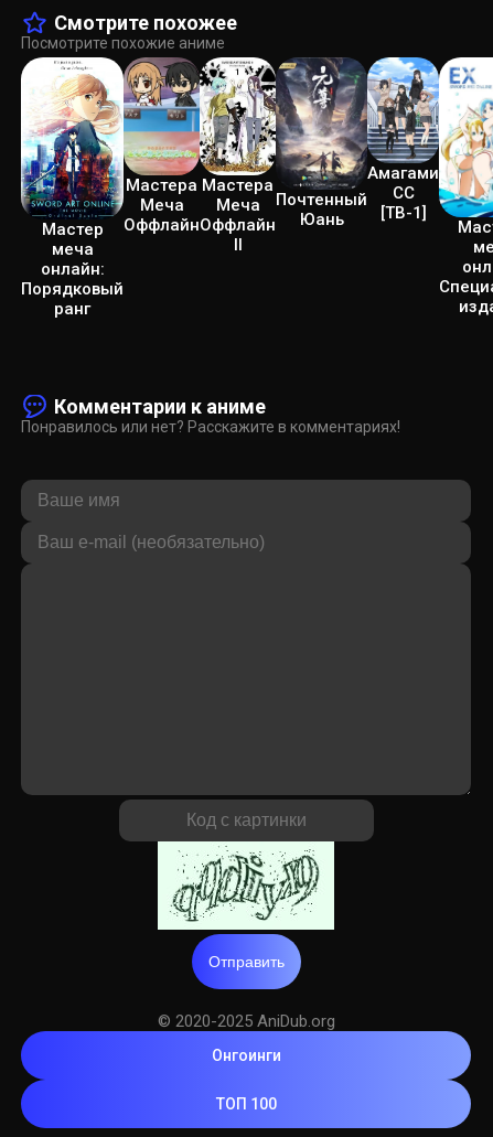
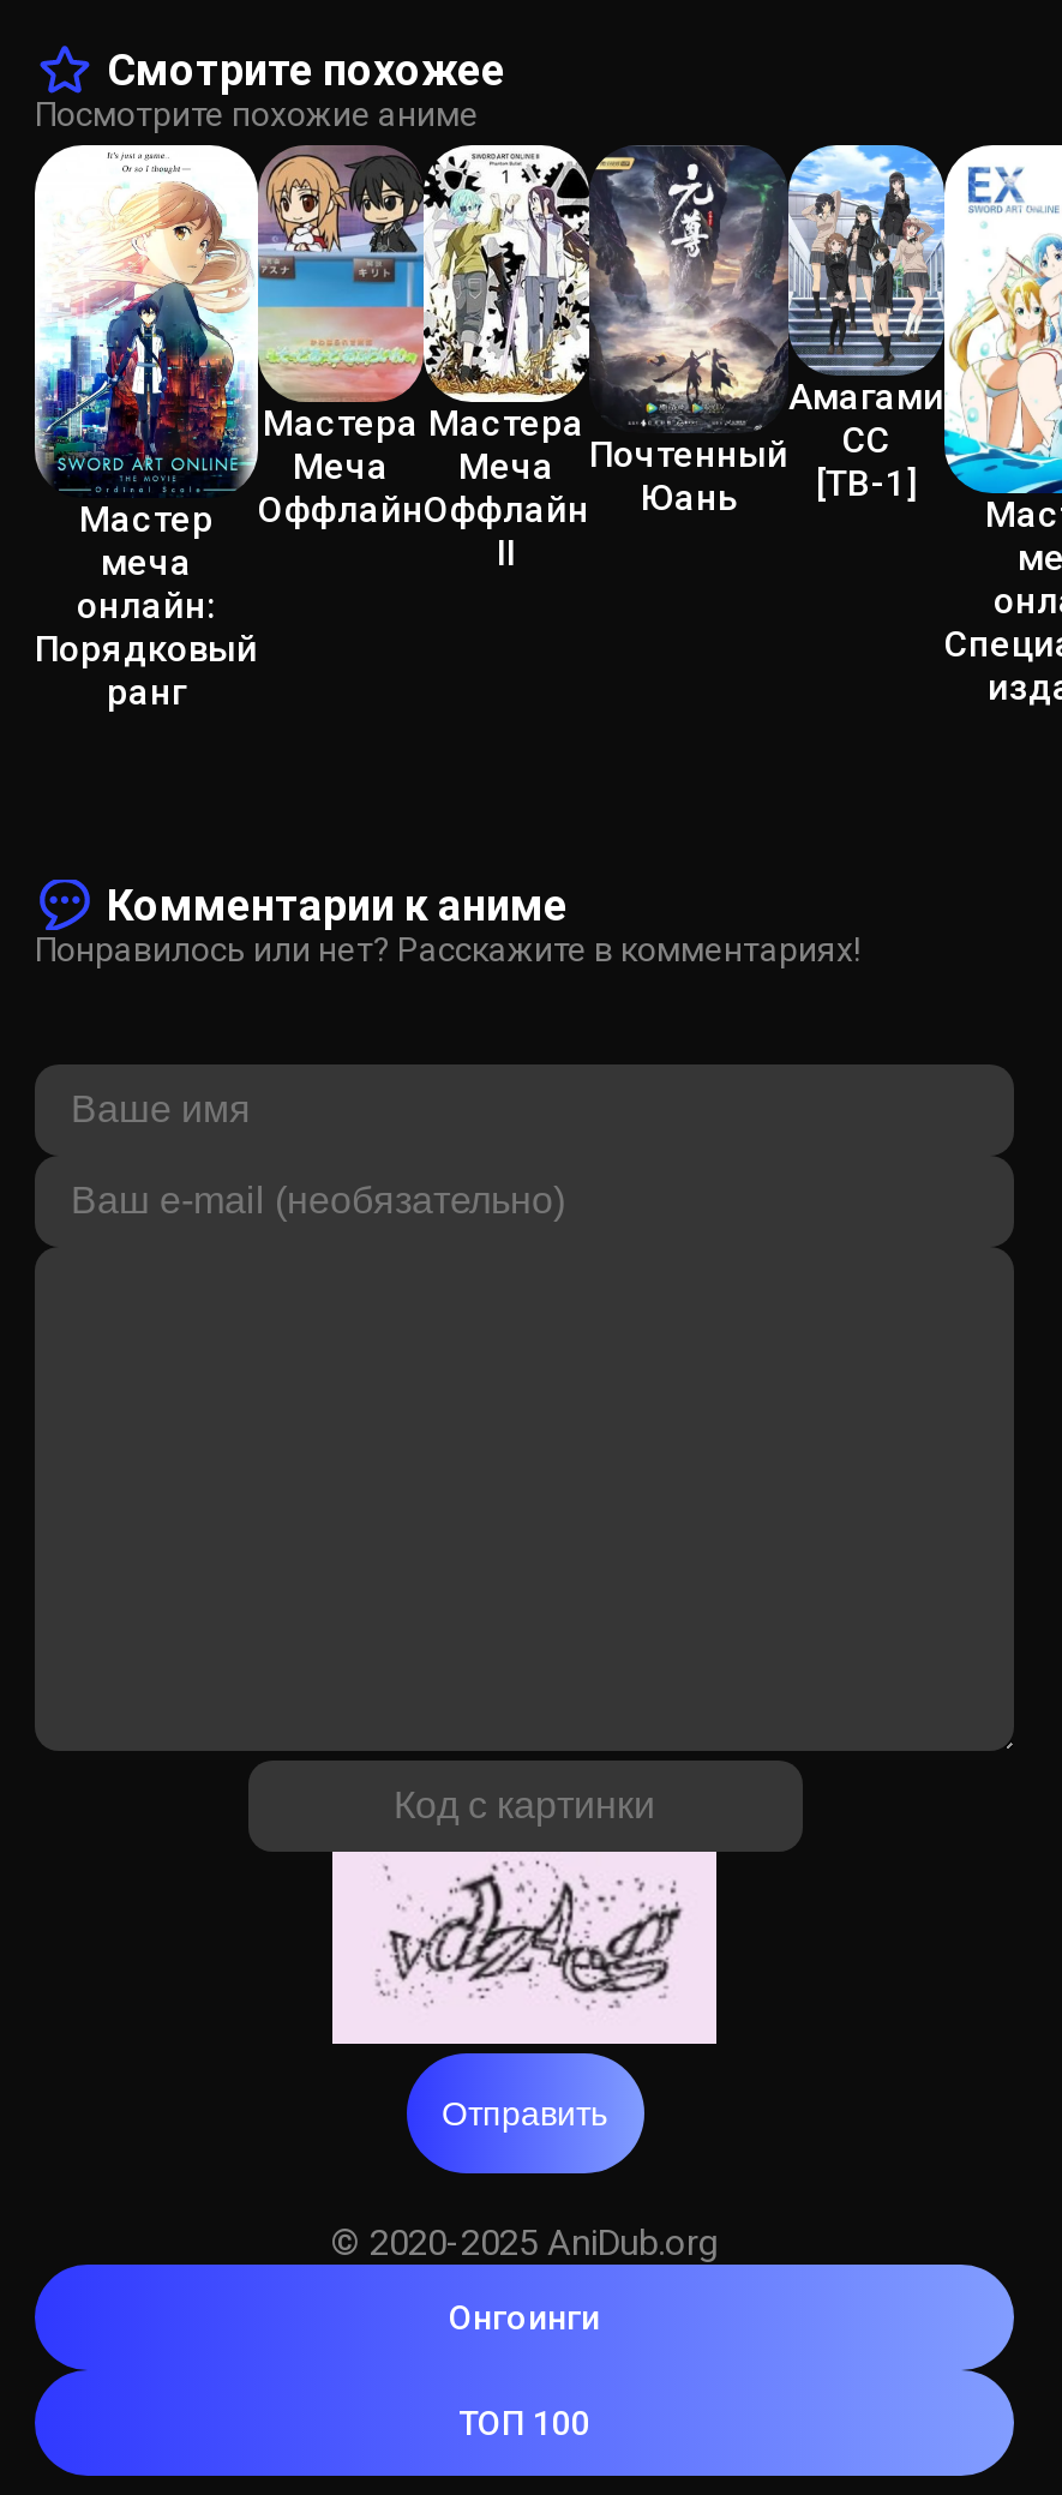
[160,844,332,927] [image] -> [340,1854,709,2037] [image]

